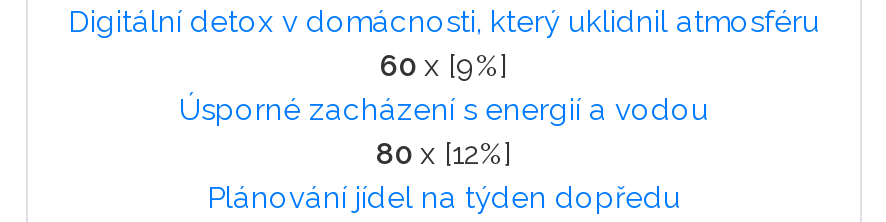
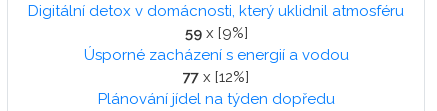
[380,49,508,85] 60 x [9%] -> [184,24,247,42] 59 x [9%]
[376,137,512,173] 80 x [12%] -> [183,68,249,86] 77 x [12%]

